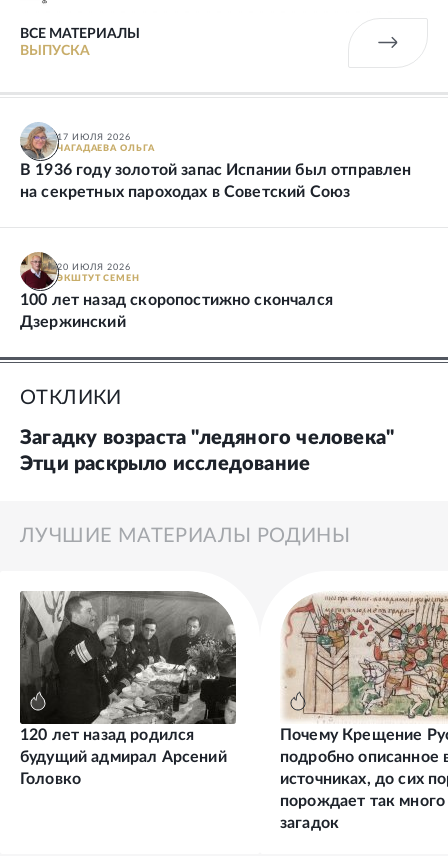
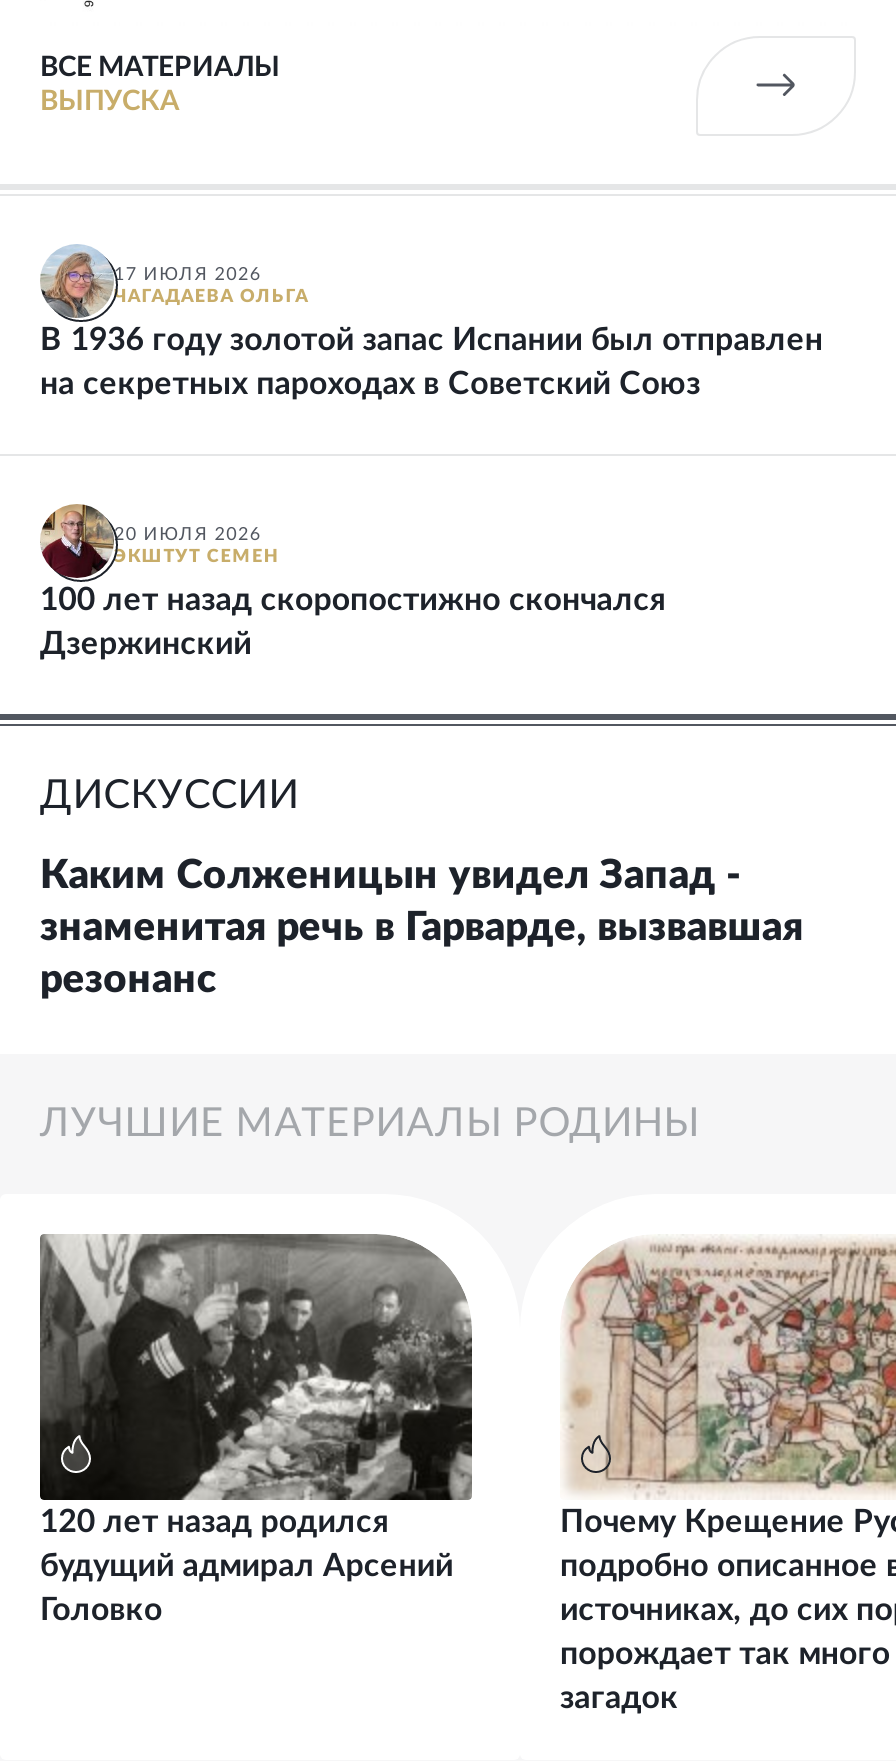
[20,388,122,408] ОТКЛИКИ -> [40,776,299,816] ДИСКУССИИ
[20,428,394,474] Загадку возраста "ледяного человека" | Этци раскрыло исследование -> [40,856,803,1000] Каким Солженицын увидел Запад - | знаменитая речь в Гарварде, вызвавшая | резонанс

